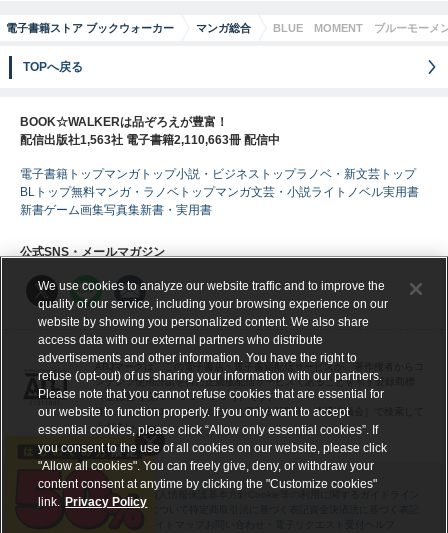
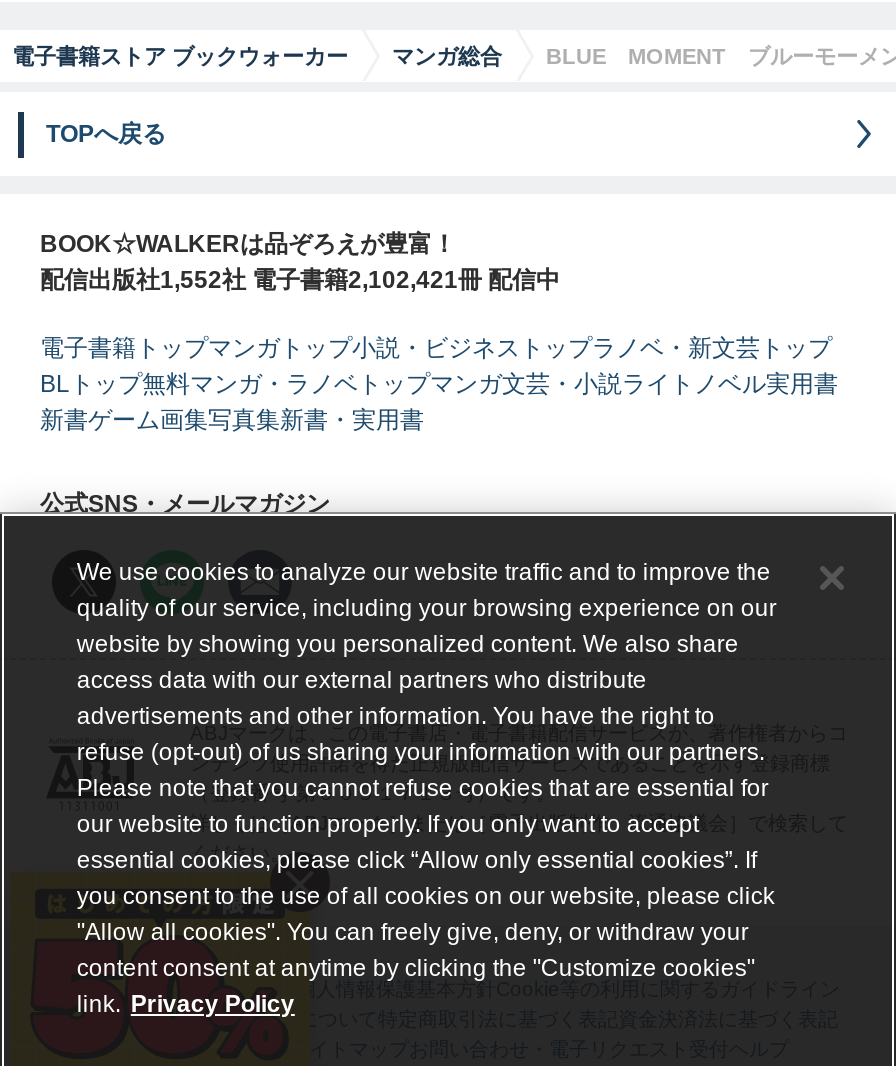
[20,133,280,147] 配信出版社1,563社 電子書籍2,110,663冊 配信中 -> [40,266,560,294] 配信出版社1,552社 電子書籍2,102,421冊 配信中

